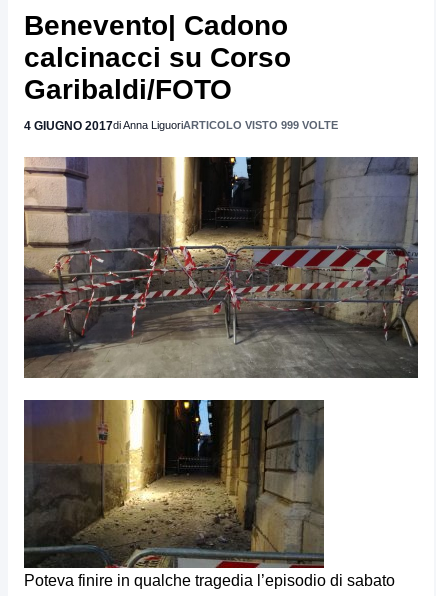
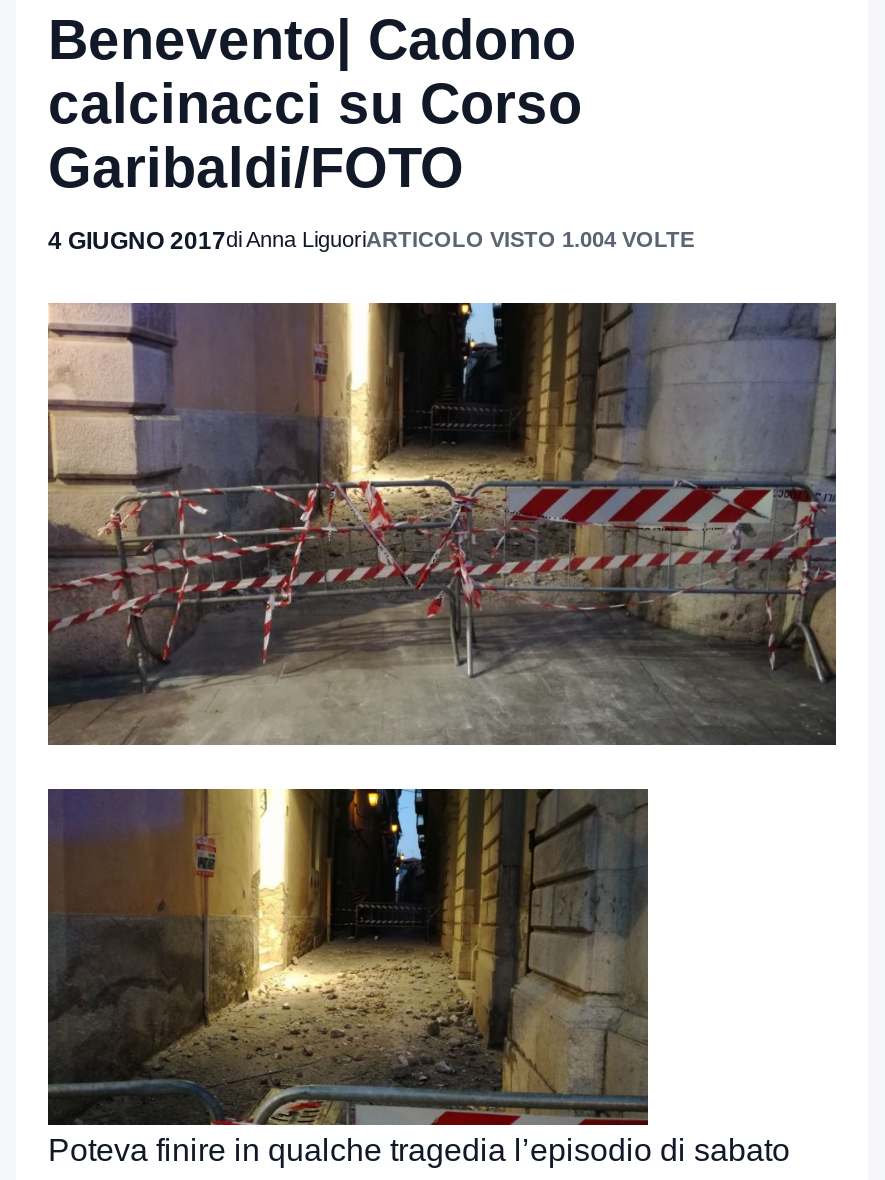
[24,119,338,133] 4 GIUGNO 2017di Anna LiguoriARTICOLO VISTO 999 VOLTE -> [48,226,694,254] 4 GIUGNO 2017di Anna LiguoriARTICOLO VISTO 1.004 VOLTE

